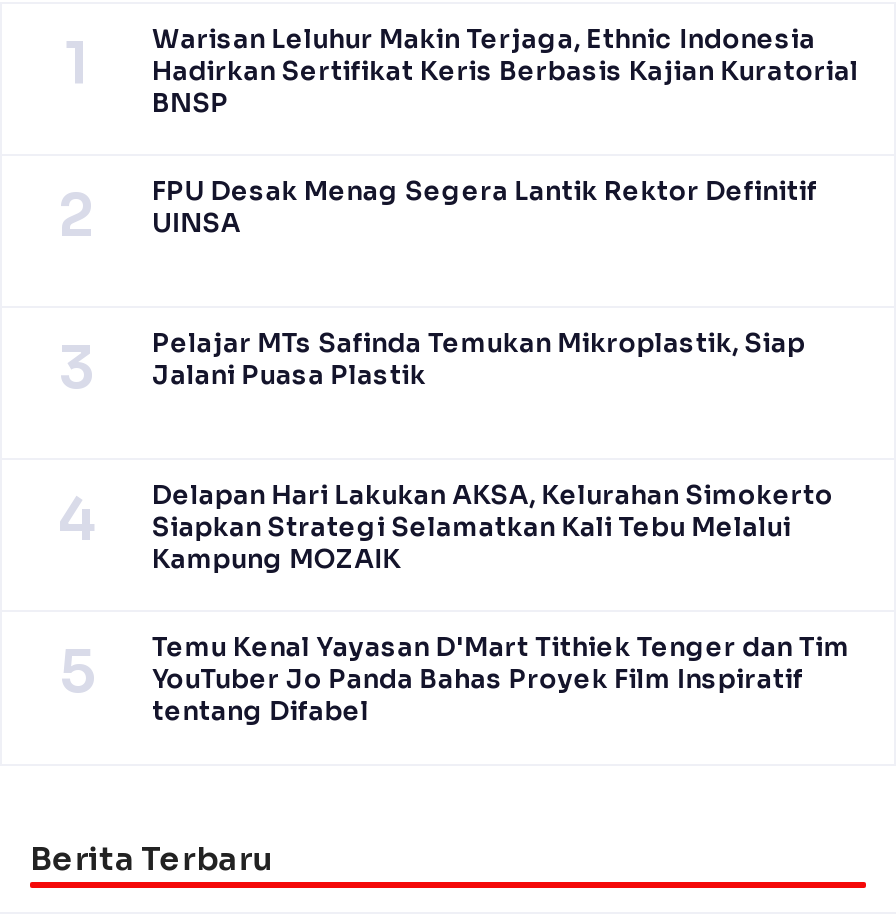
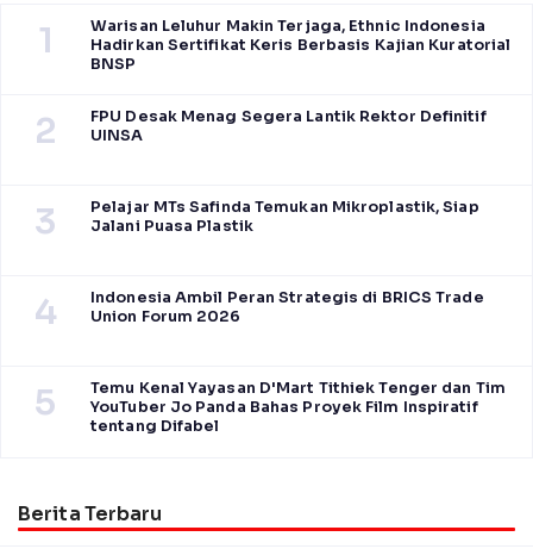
[152,480,833,576] Delapan Hari Lakukan AKSA, Kelurahan Simokerto | Siapkan Strategi Selamatkan Kali Tebu Melalui | Kampung MOZAIK -> [90,288,484,326] Indonesia Ambil Peran Strategis di BRICS Trade | Union Forum 2026

